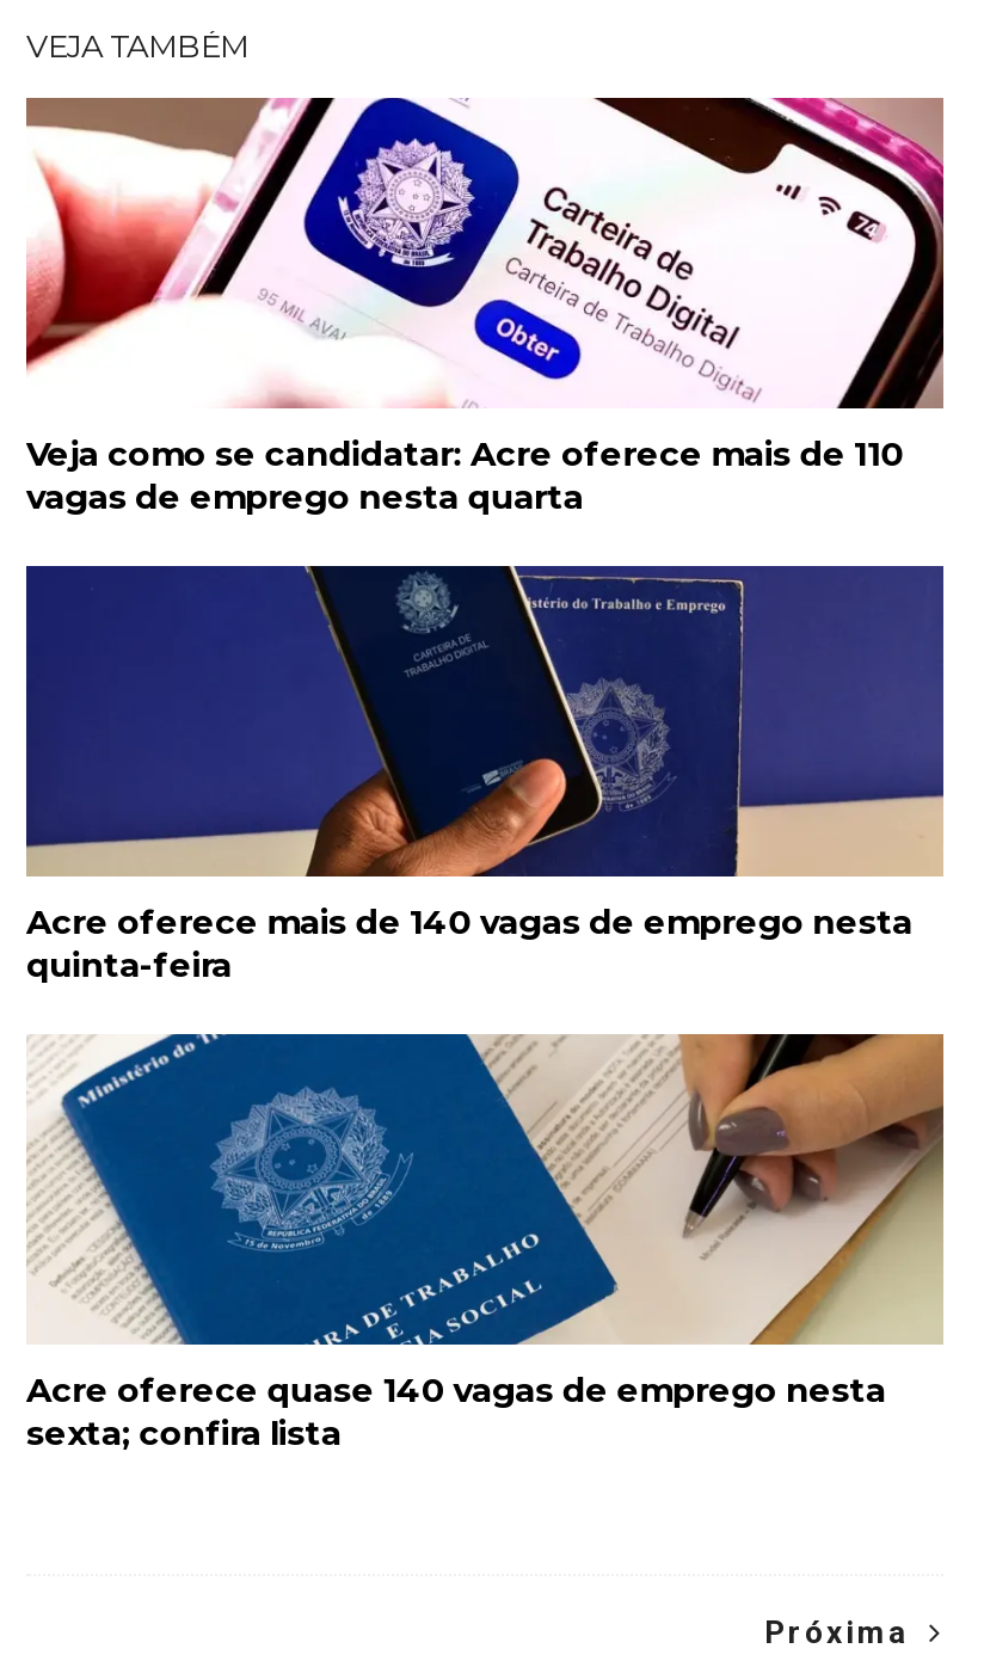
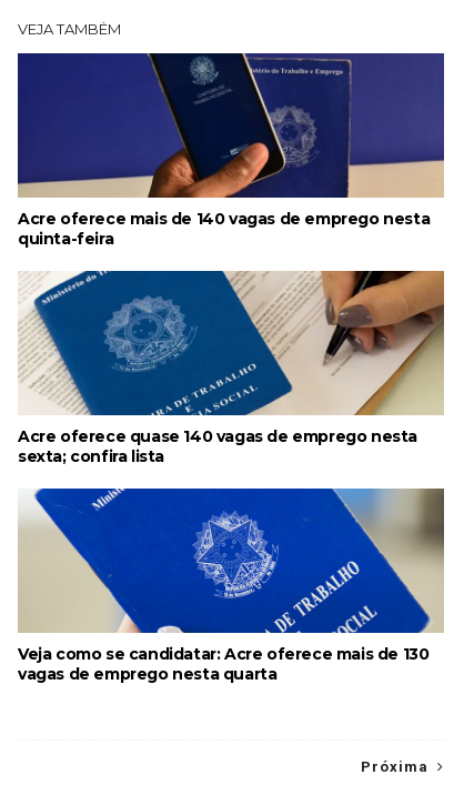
[24,96,946,475] [image] | Veja como se candidatar: Acre oferece mais de 110 -> none
moved [26,475,584,518] -> [18,664,277,684]: vagas de emprego nesta quarta
moved [26,566,943,1454] -> [18,53,444,466]: [image] | Acre oferece mais de 140 vagas de emprego nesta | quinta-feira | Acre oferece quase 140 vagas de emprego nesta | sexta; confira lista
none -> [18,487,444,664] [image] | Veja como se candidatar: Acre oferece mais de 130

